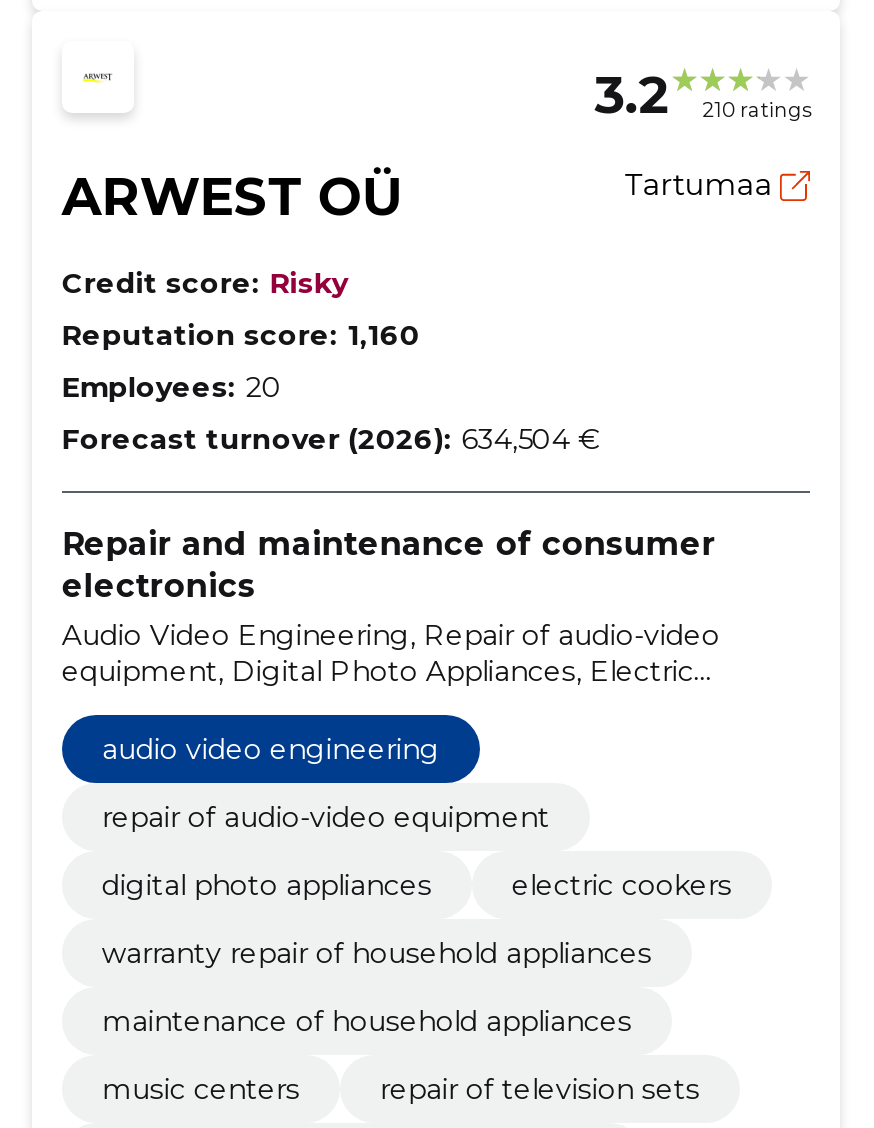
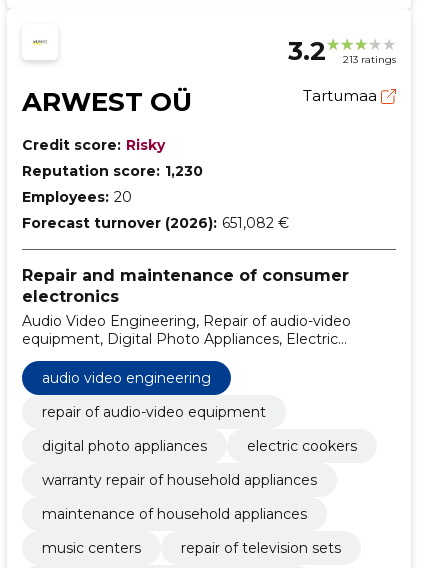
[594,62,810,124] 3.2 210 ratings -> [288,35,396,66] 3.2 213 ratings
[62,316,420,352] Reputation score: 1,160 -> [22,162,203,180] Reputation score: 1,230
[62,420,600,456] Forecast turnover (2026): 634,504 € -> [22,214,289,232] Forecast turnover (2026): 651,082 €

